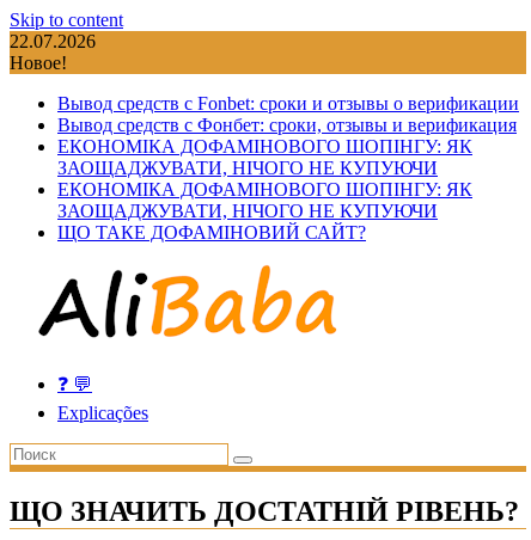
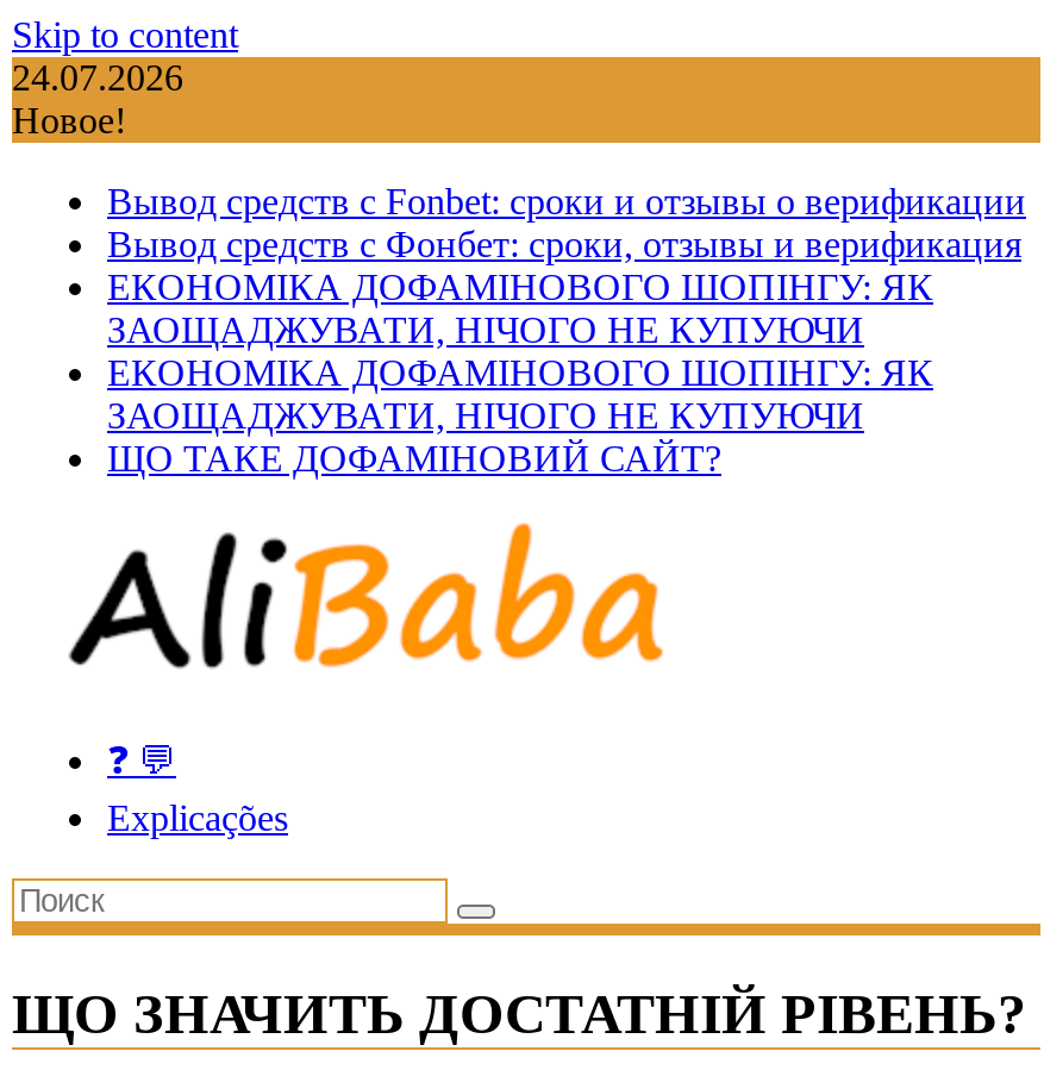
[10,31,96,51] 22.07.2026 -> [12,57,183,98] 24.07.2026

